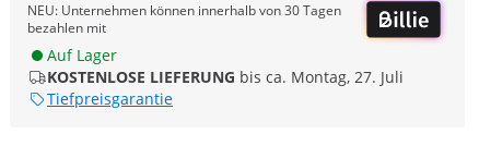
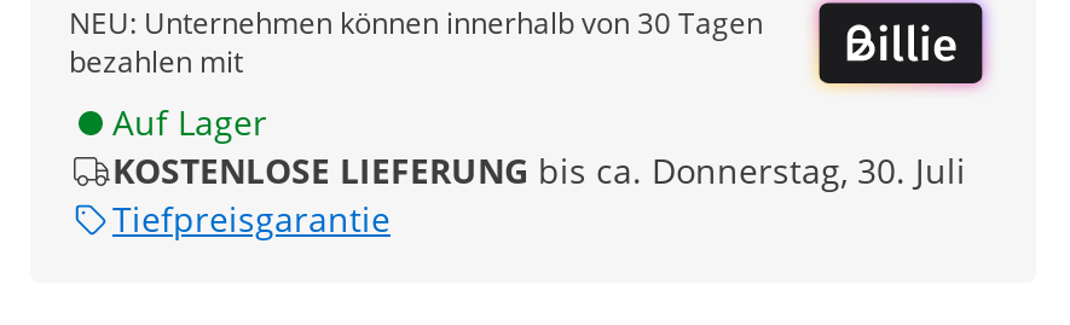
[47,67,404,87] KOSTENLOSE LIEFERUNG bis ca. Montag, 27. Juli -> [112,148,966,194] KOSTENLOSE LIEFERUNG bis ca. Donnerstag, 30. Juli

